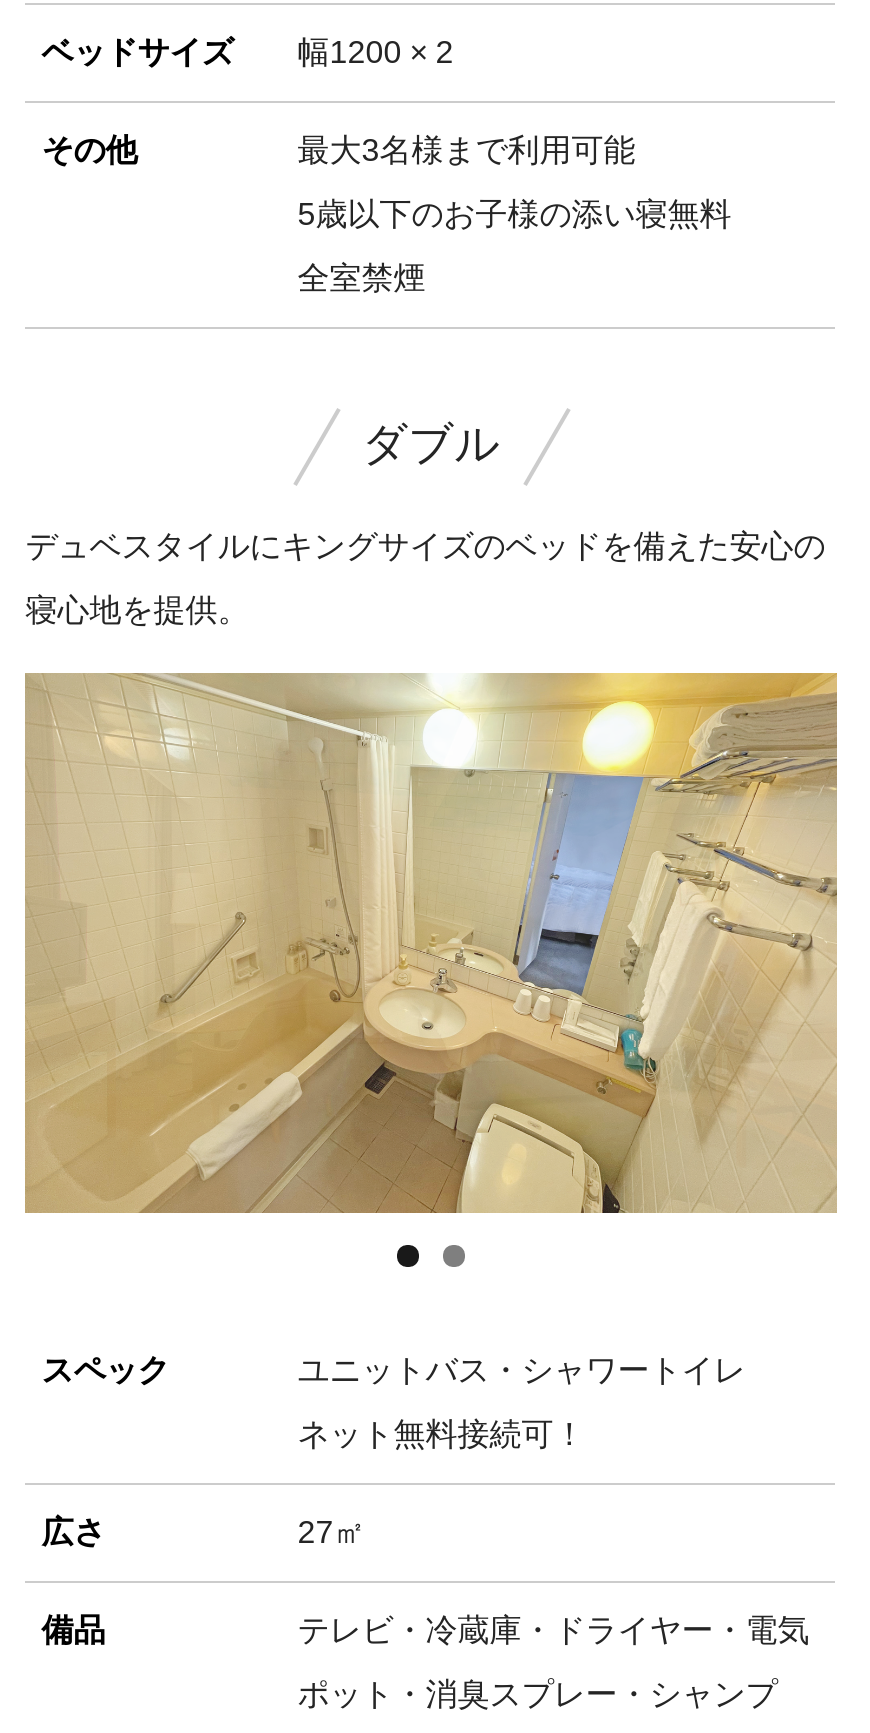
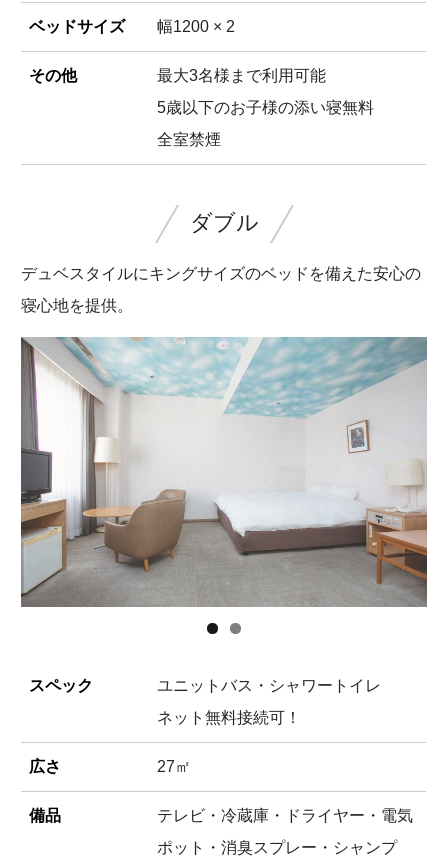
[23,671,839,1215] [image] -> [20,336,428,608] [image]

